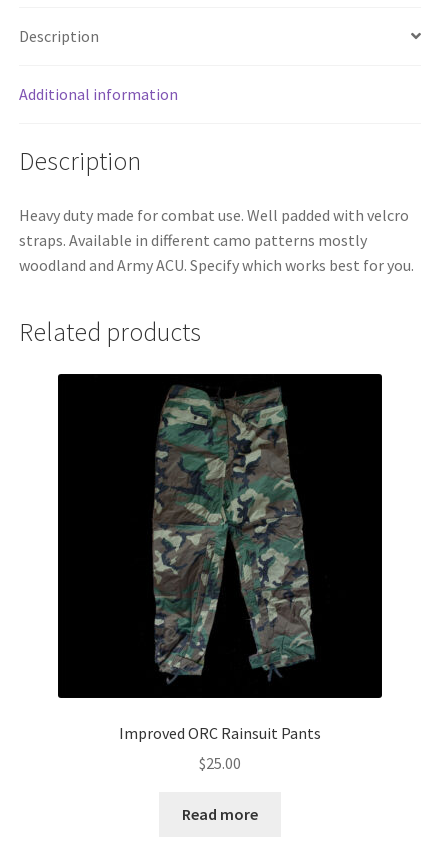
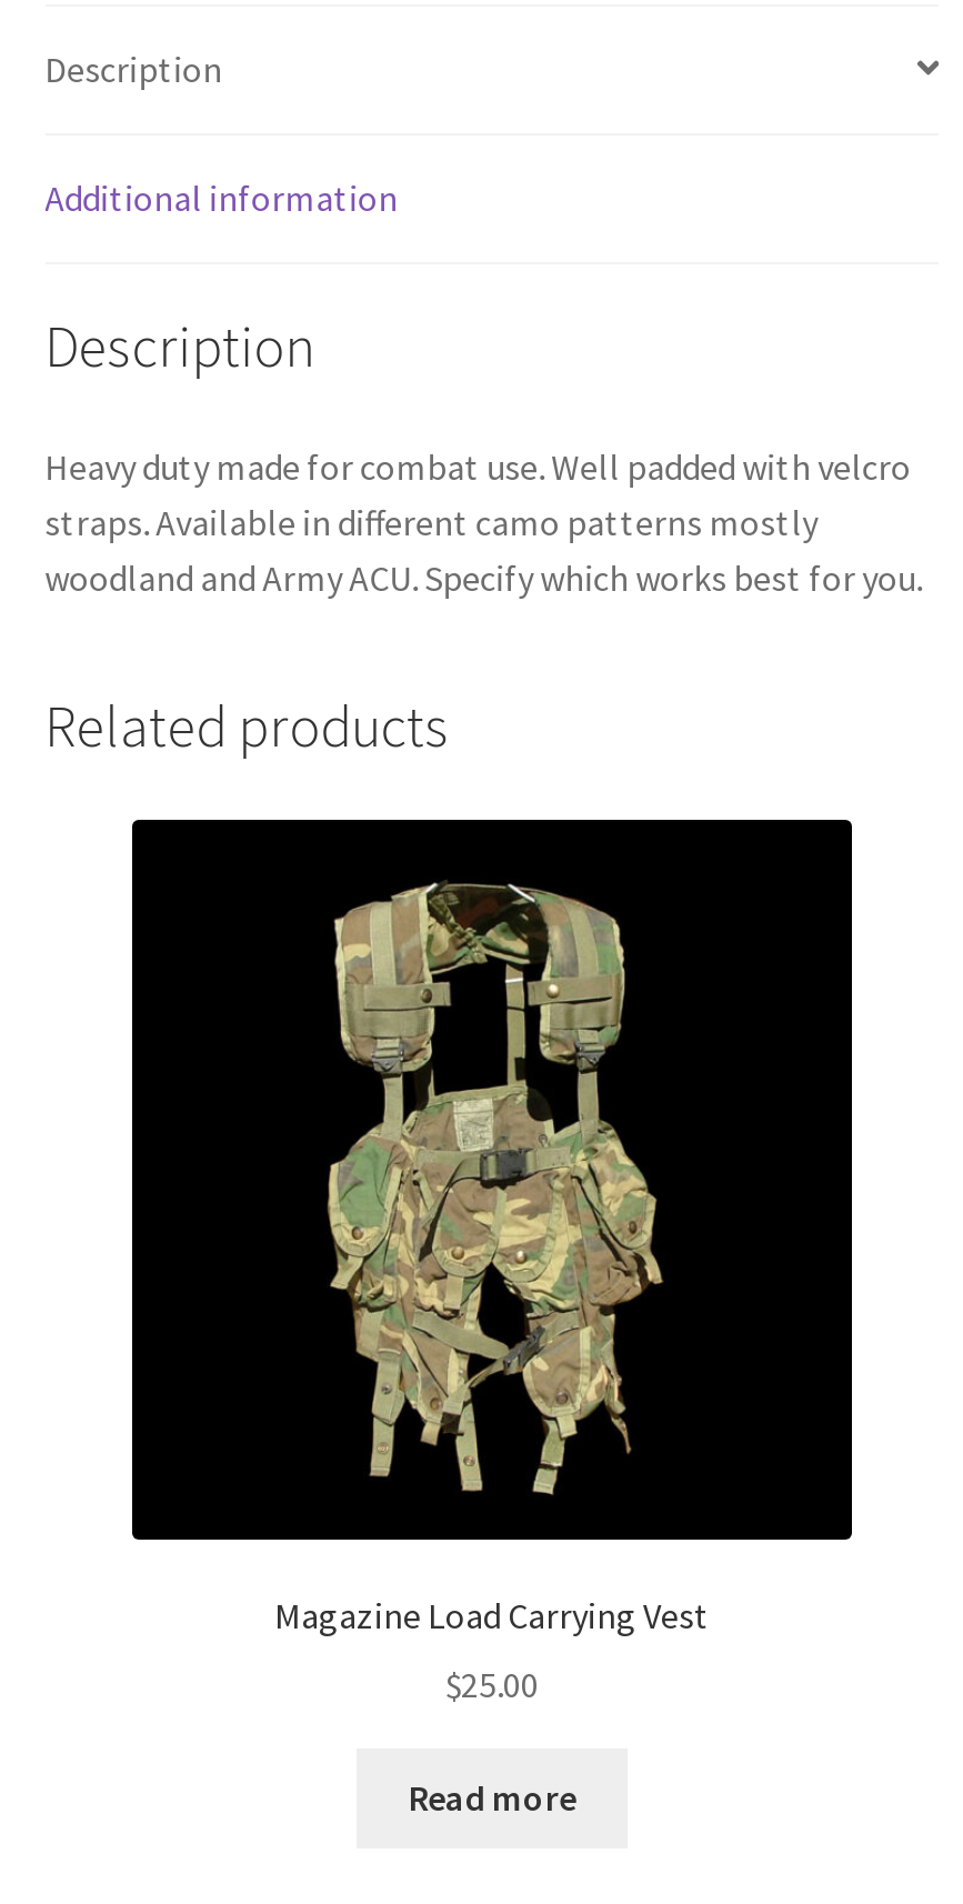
[119,386,321,742] [image] | Improved ORC Rainsuit Pants -> [274,849,710,1639] [image] | Magazine Load Carrying Vest

